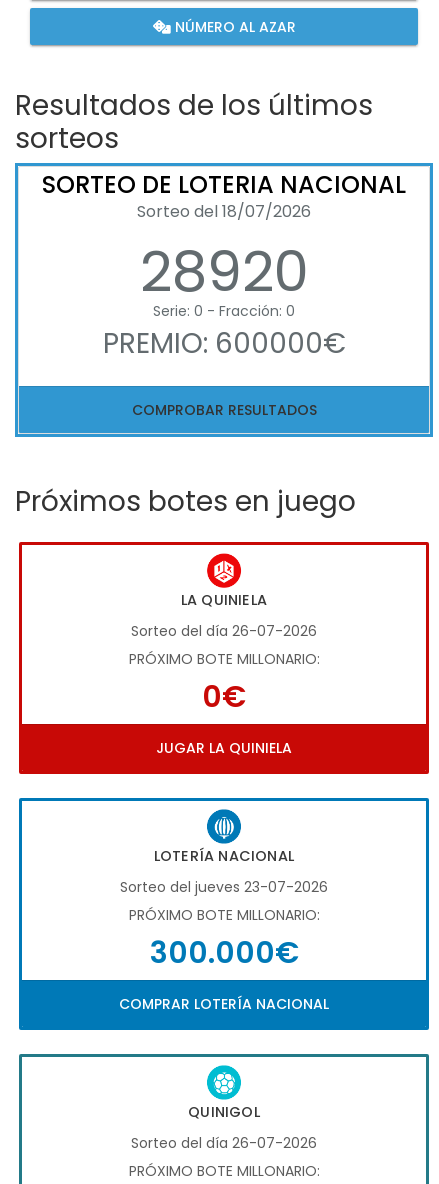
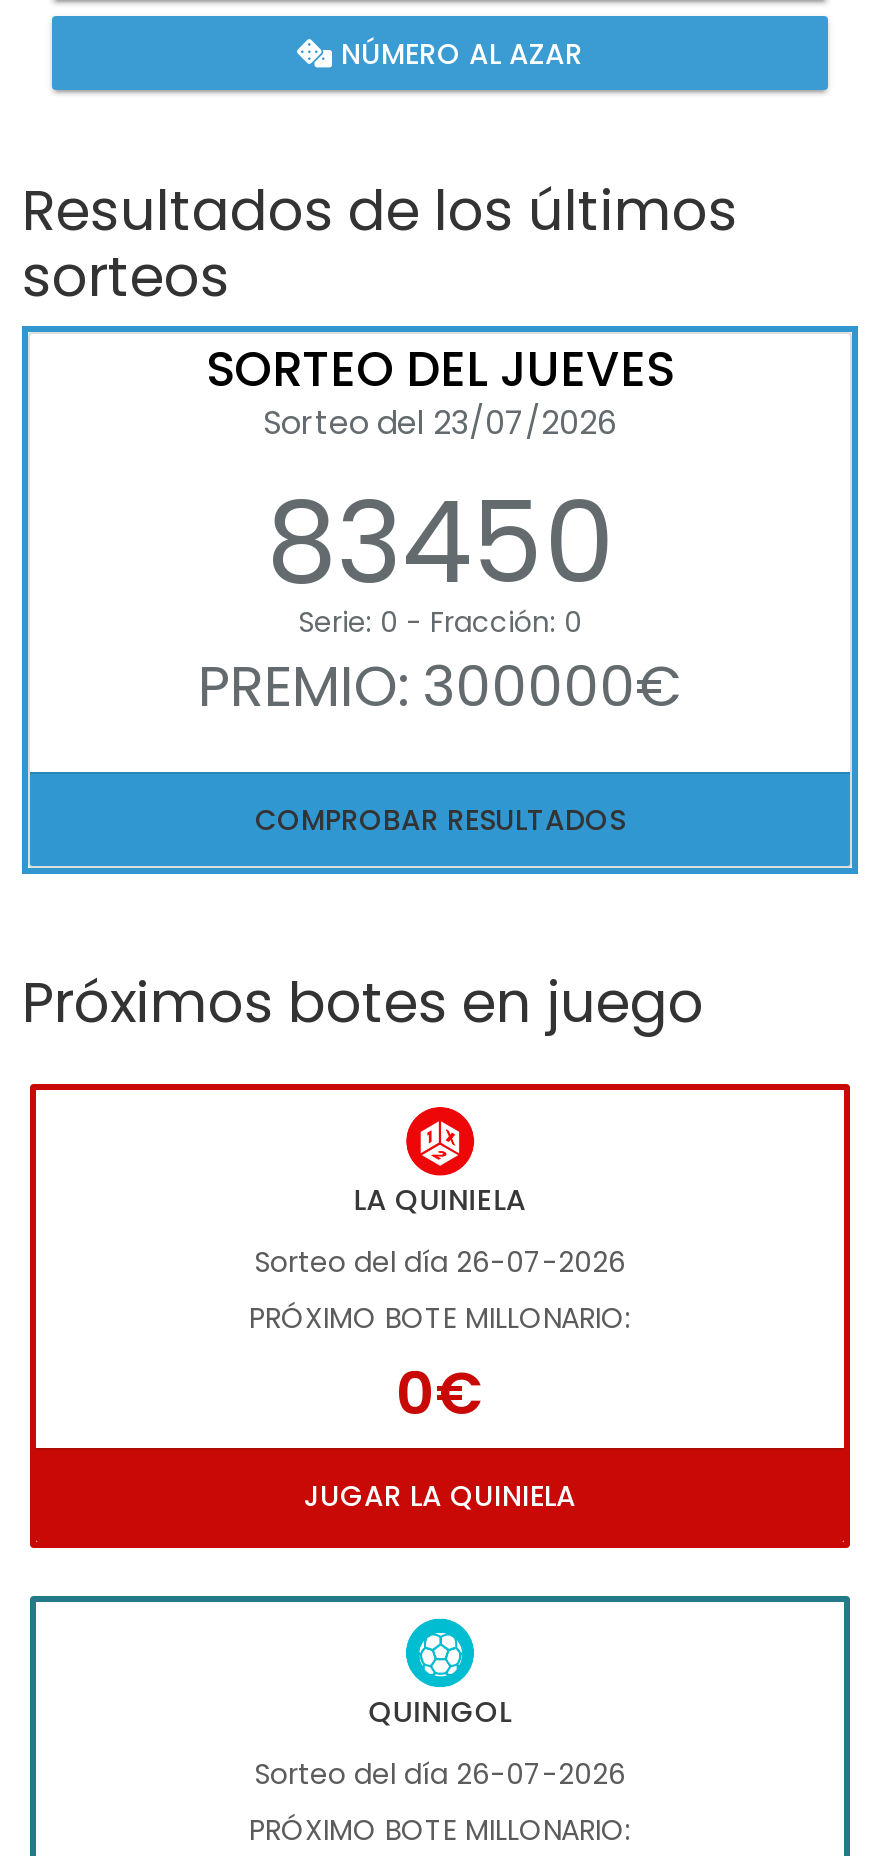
[42,168,406,311] SORTEO DE LOTERIA NACIONAL | Sorteo del 18/07/2026 | 28920 -> [206,336,674,622] SORTEO DEL JUEVES | Sorteo del 23/07/2026 | 83450
[102,324,345,363] PREMIO: 600000€ -> [198,648,682,726] PREMIO: 300000€
[19,798,429,1031] [image] | LOTERÍA NACIONAL | Sorteo del jueves 23-07-2026 | PRÓXIMO BOTE MILLONARIO: | 300.000€ | COMPRAR LOTERÍA NACIONAL -> none

